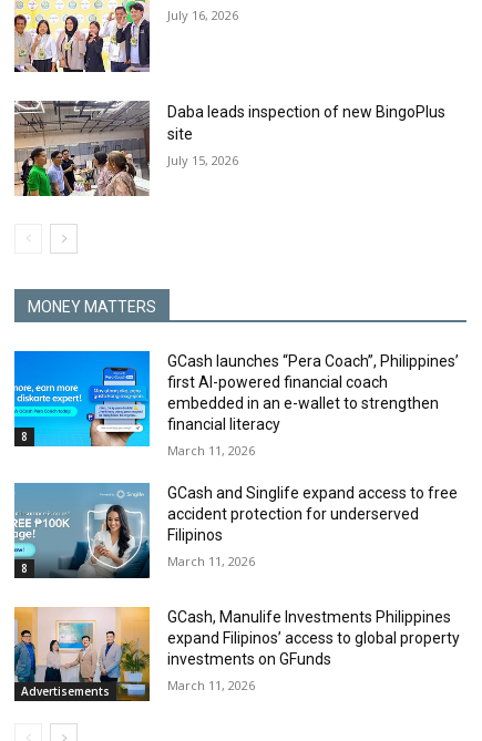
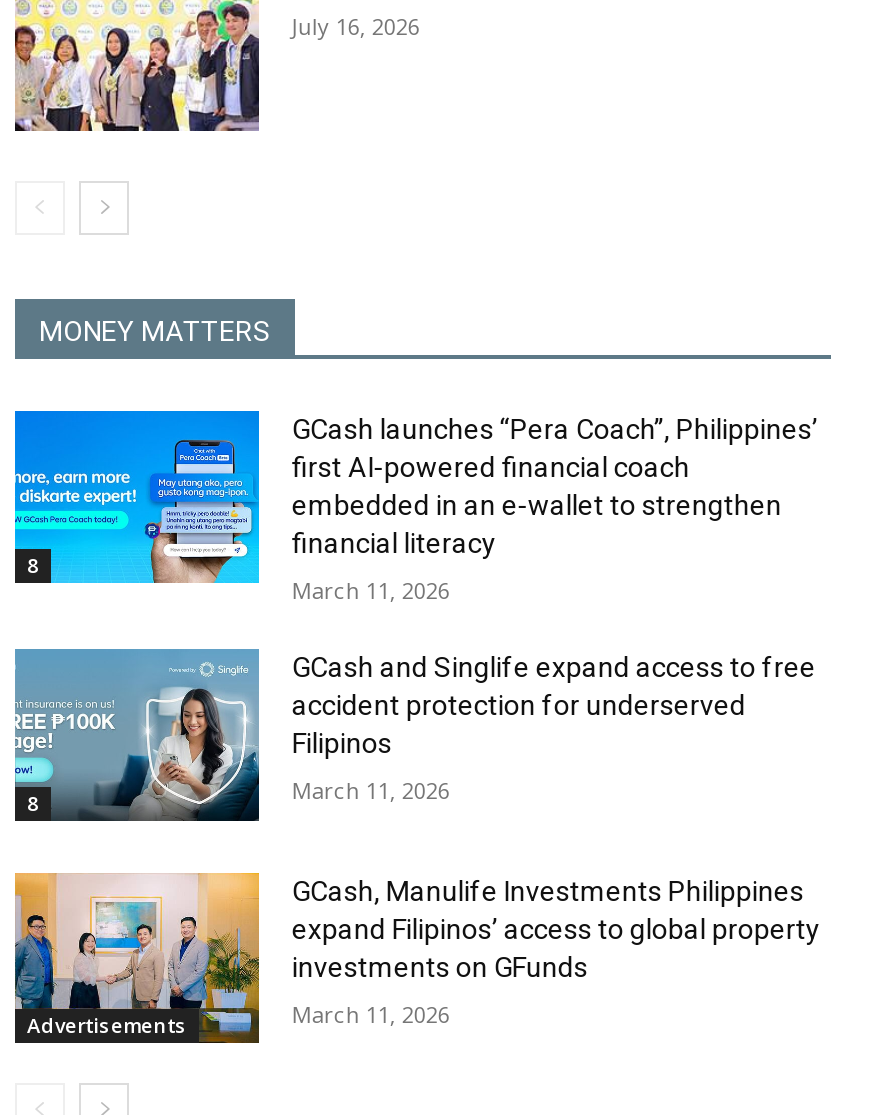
[14,100,446,197] [image] | Daba leads inspection of new BingoPlus | site | July 15, 2026 -> none

